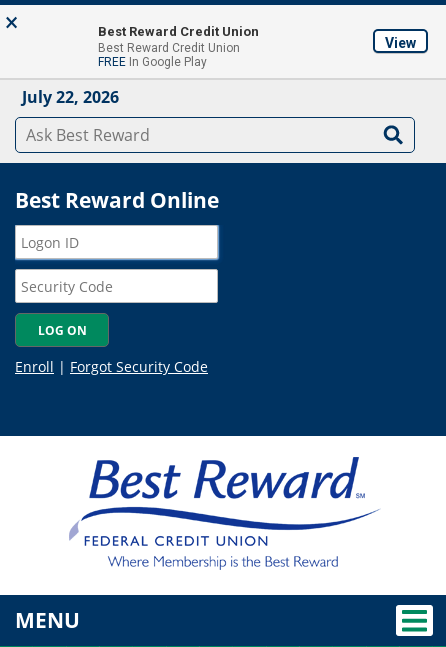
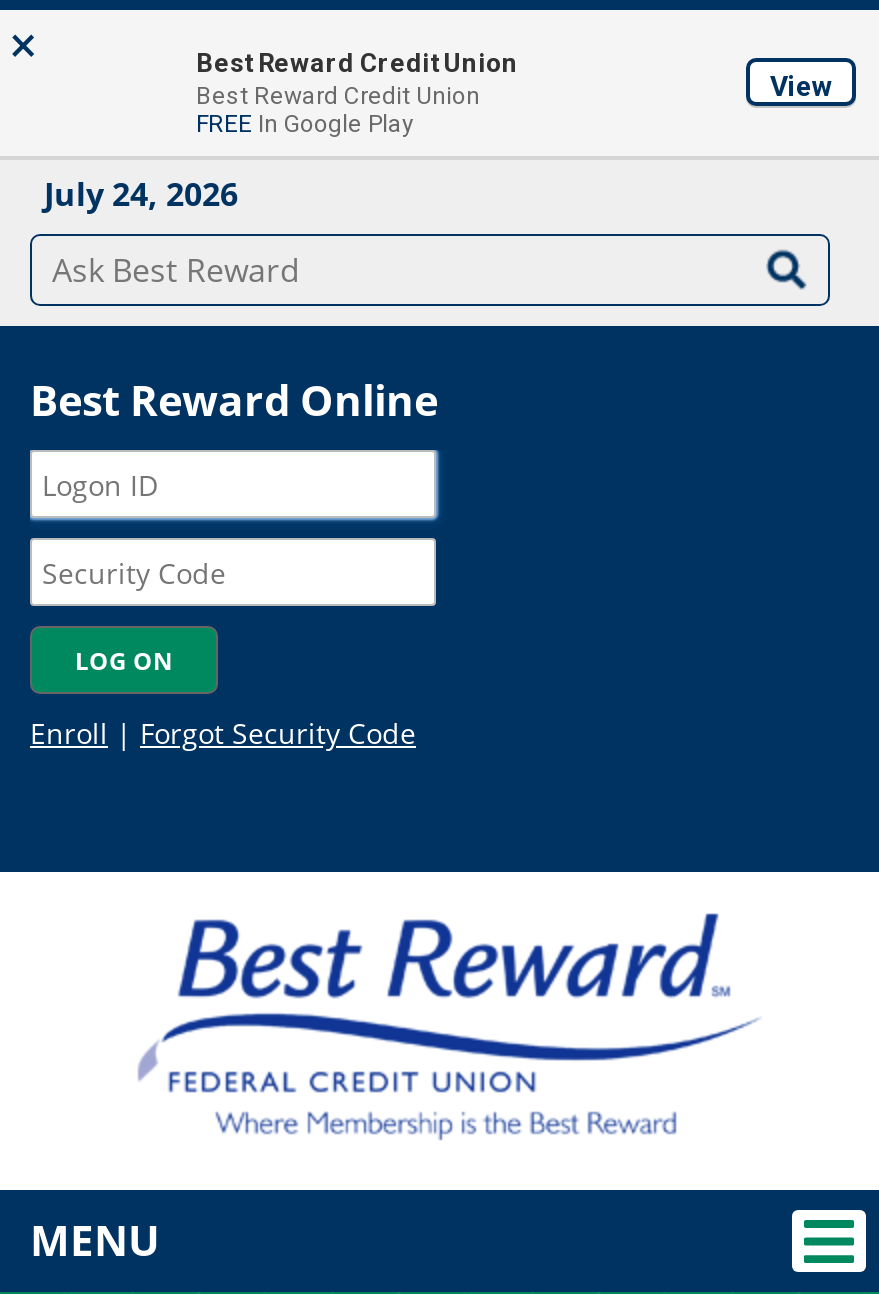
[22,86,119,108] July 22, 2026 -> [44,172,238,216] July 24, 2026

